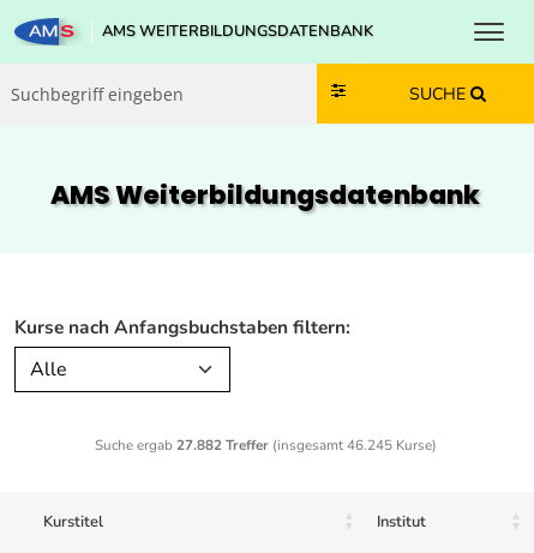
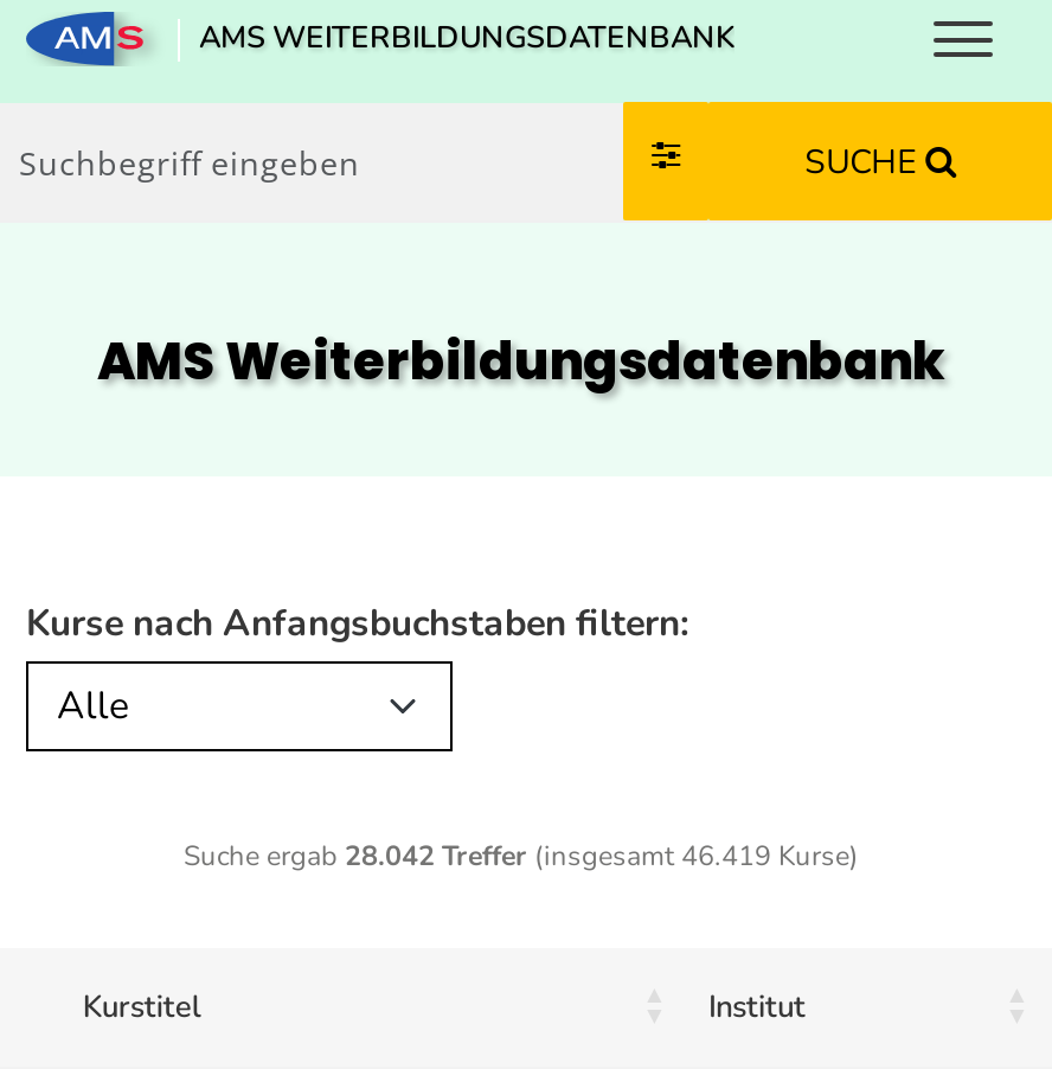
[94,436,436,455] Suche ergab 27.882 Treffer (insgesamt 46.245 Kurse) -> [184,837,859,875] Suche ergab 28.042 Treffer (insgesamt 46.419 Kurse)

